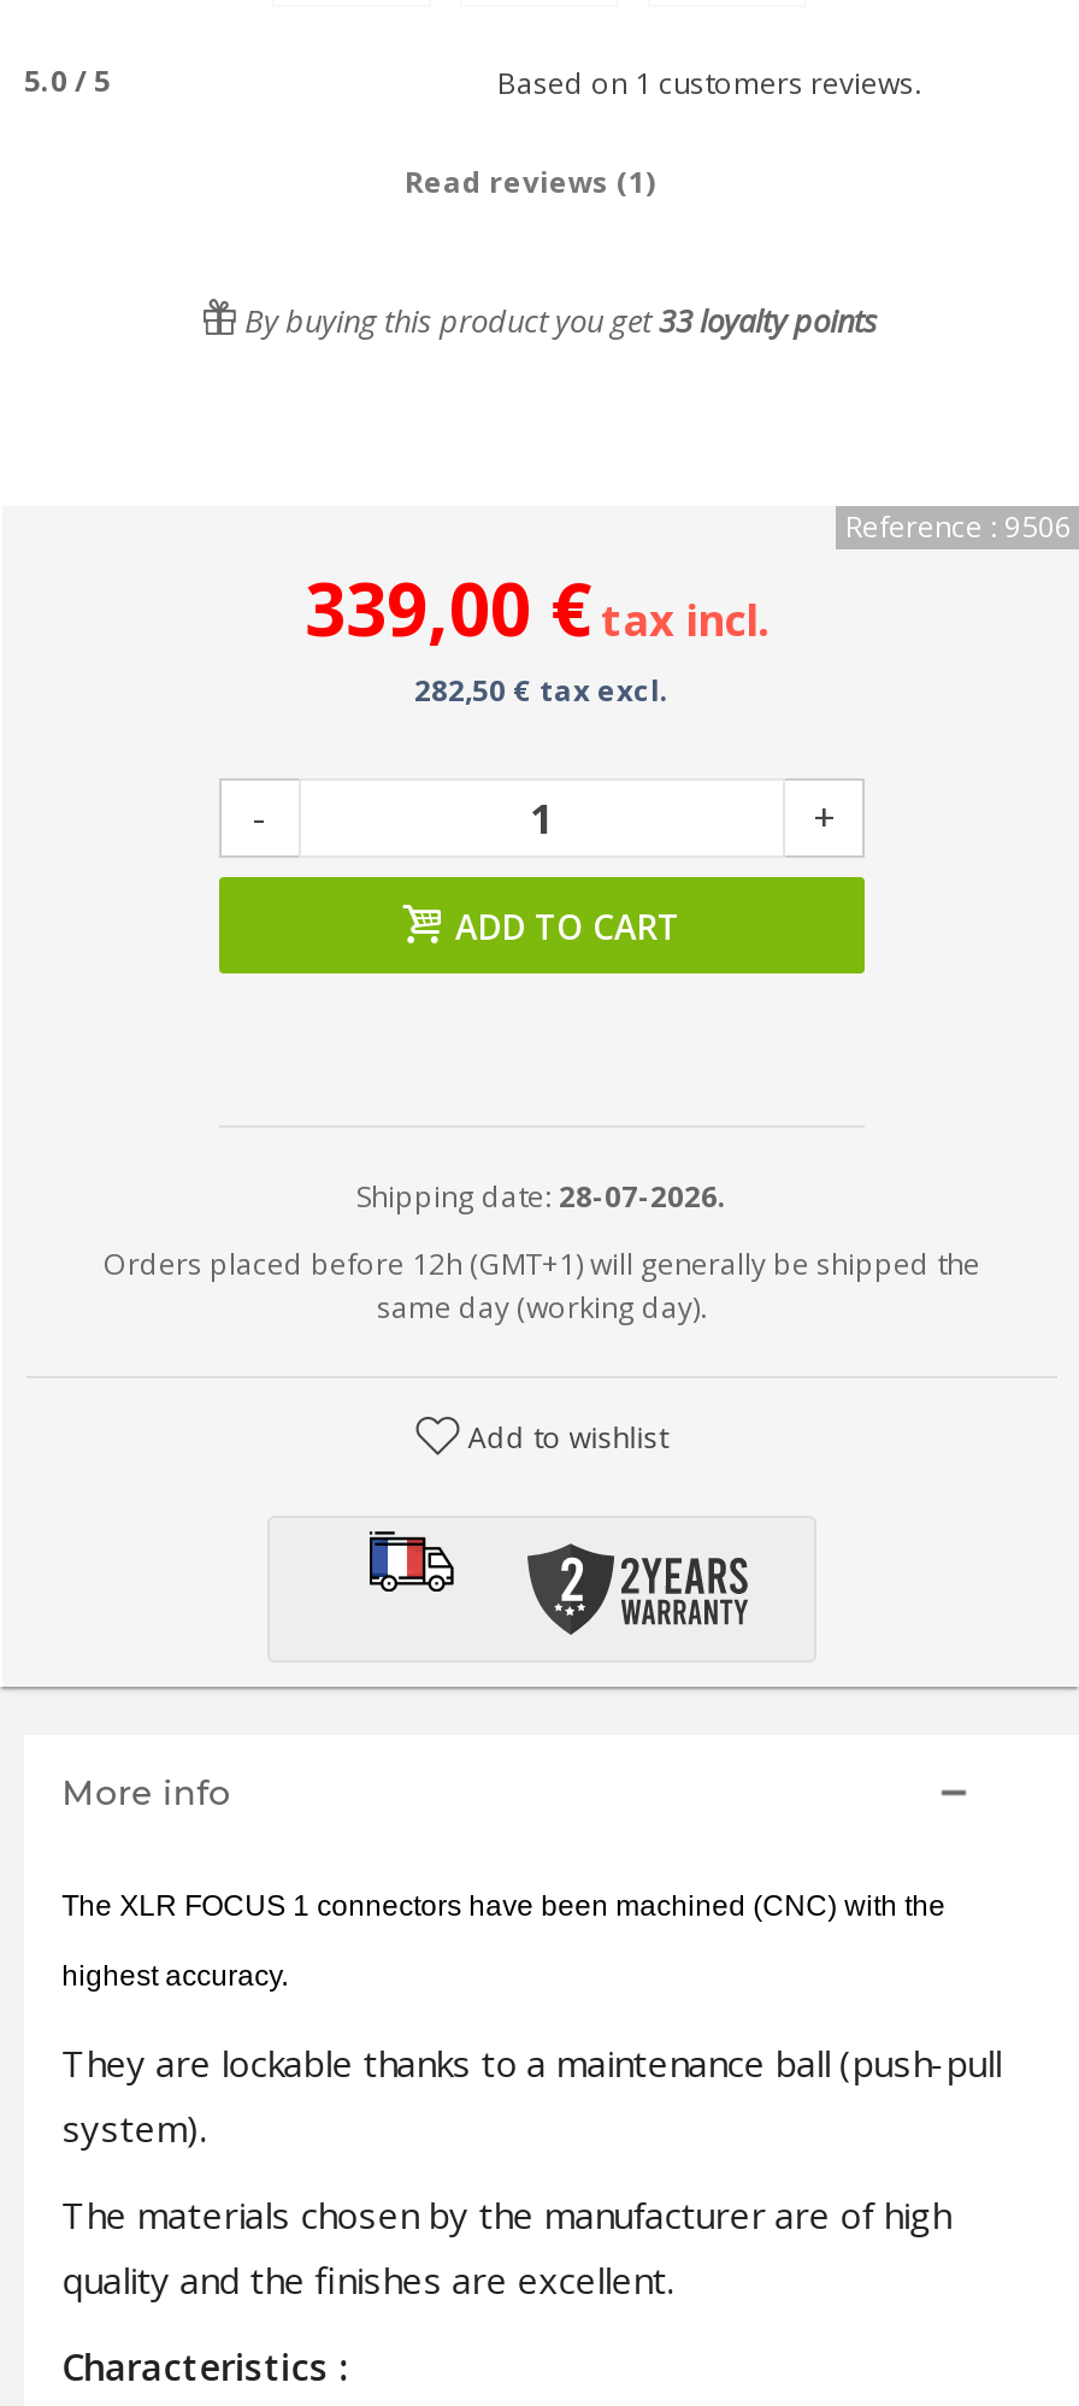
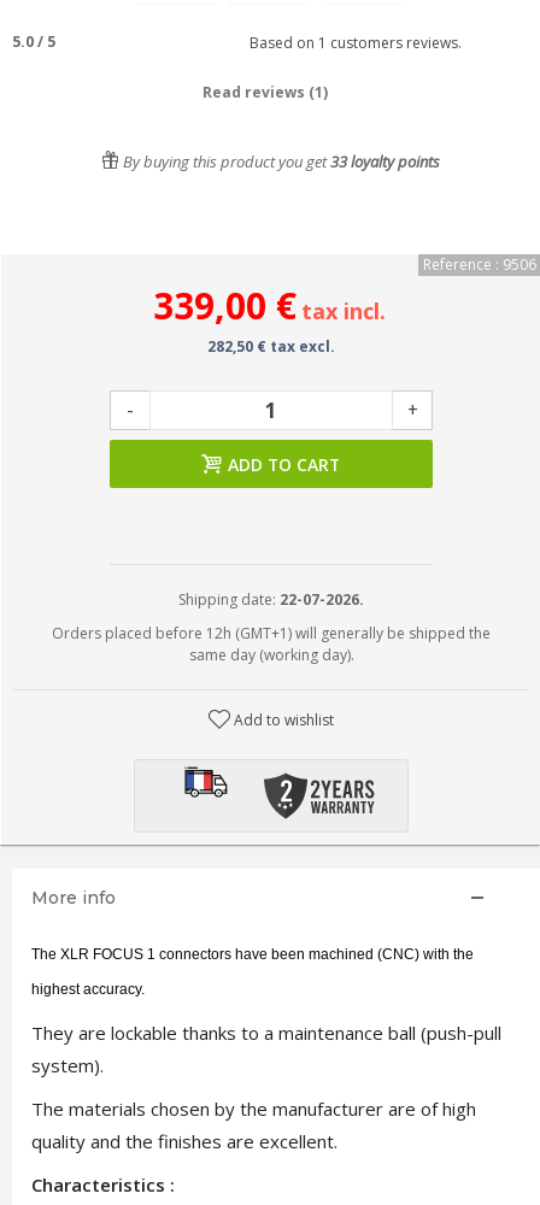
[356,1176,727,1217] Shipping date: 28-07-2026. -> [178,589,364,610] Shipping date: 22-07-2026.

